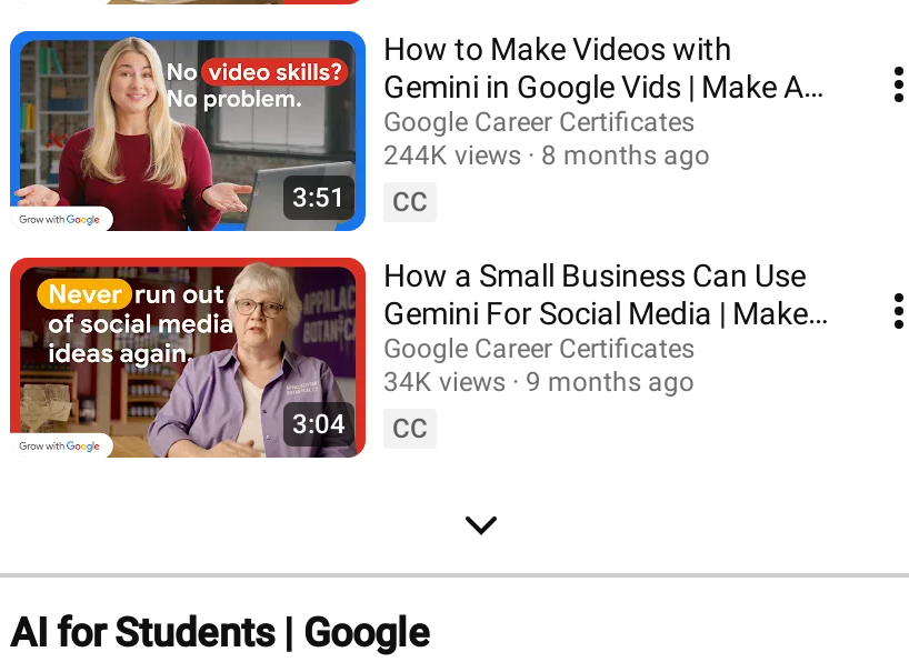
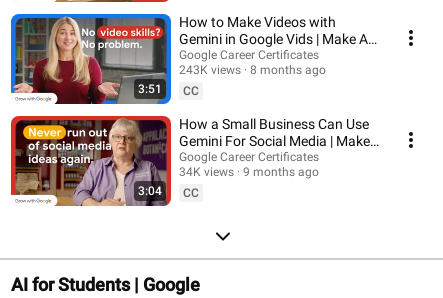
[383,139,710,170] 244K views 8 months ago -> [179,62,326,76] 243K views 8 months ago

